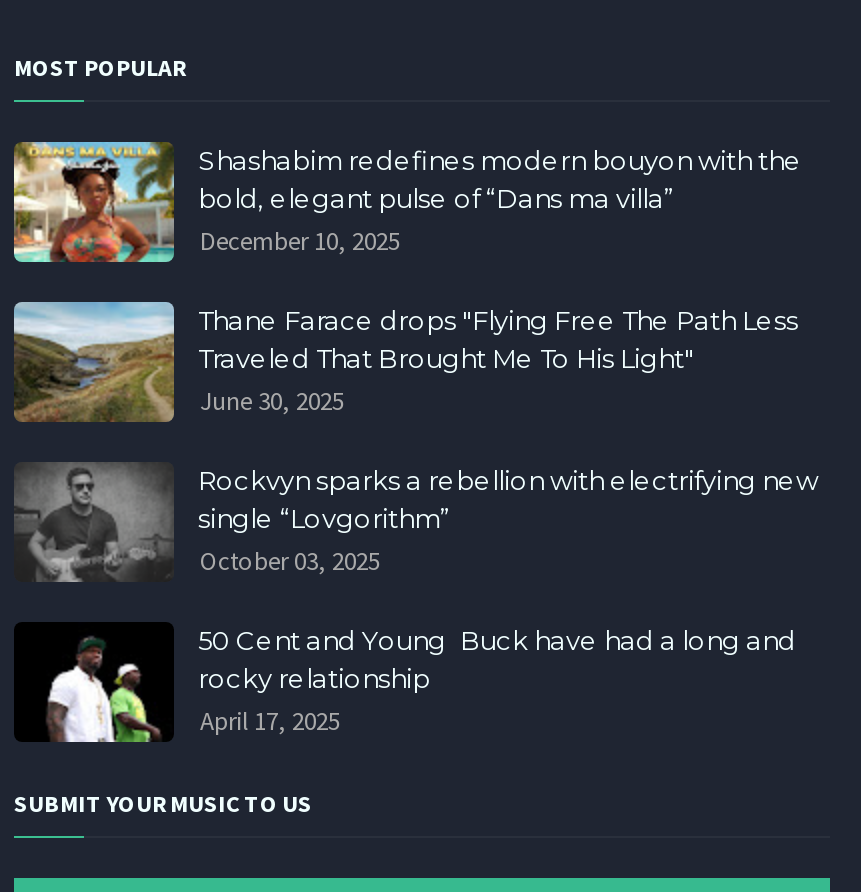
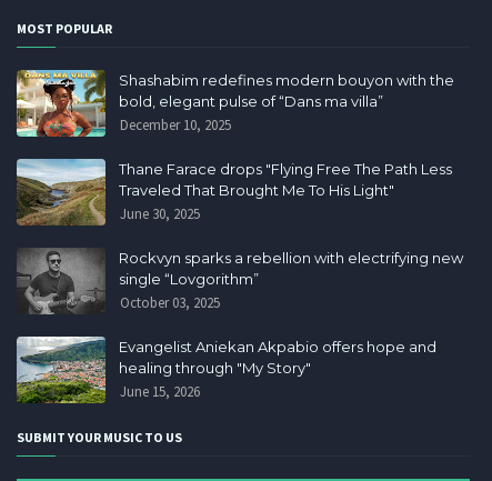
[14,622,796,744] [image] | 50 Cent and Young Buck have had a long and | rocky relationship | April 17, 2025 -> [16,335,436,404] [image] | Evangelist Aniekan Akpabio offers hope and | healing through "My Story" | June 15, 2026

